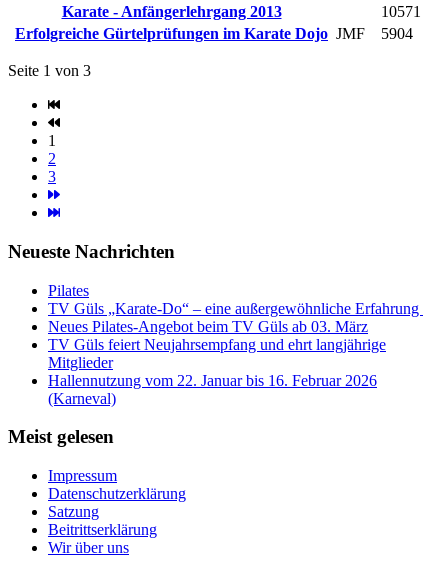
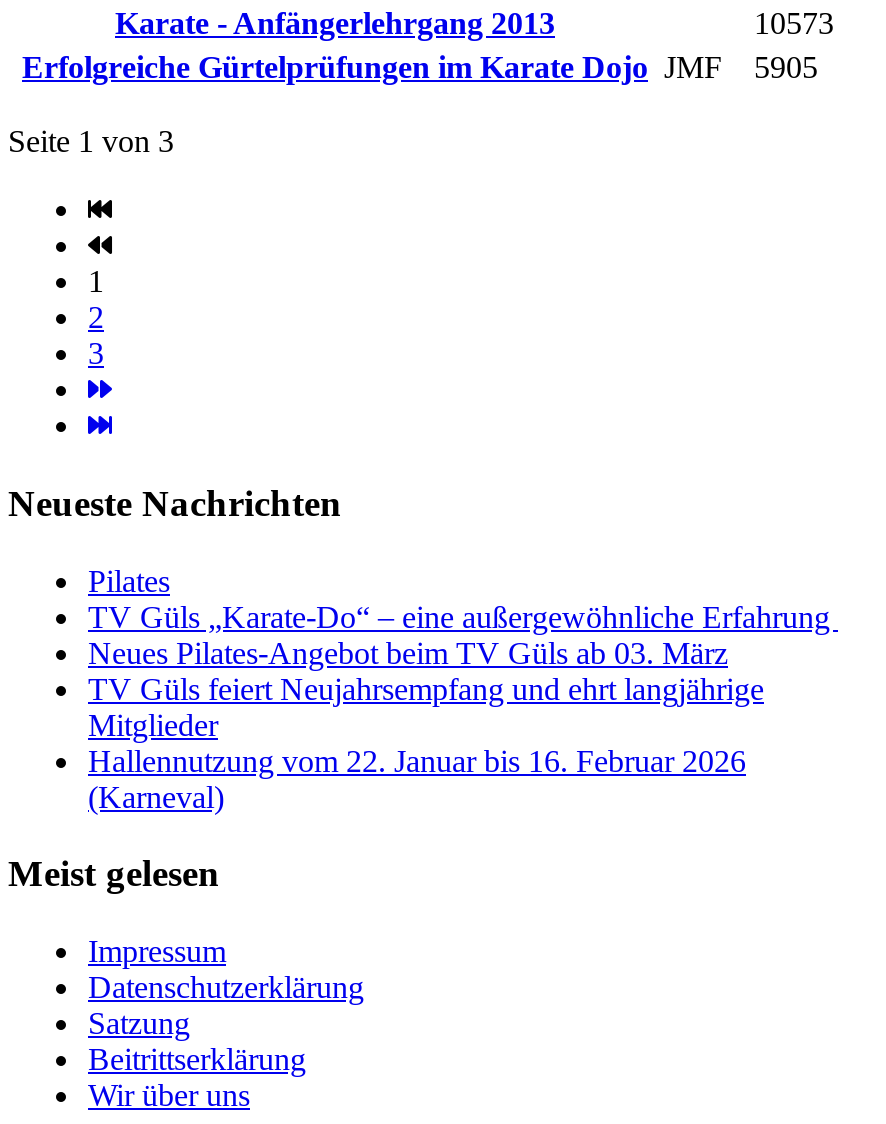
[381,3,421,20] 10571 -> [754,6,834,40] 10573
[15,25,413,42] Erfolgreiche Gürtelprüfungen im Karate Dojo JMF 5904 -> [22,50,818,84] Erfolgreiche Gürtelprüfungen im Karate Dojo JMF 5905

